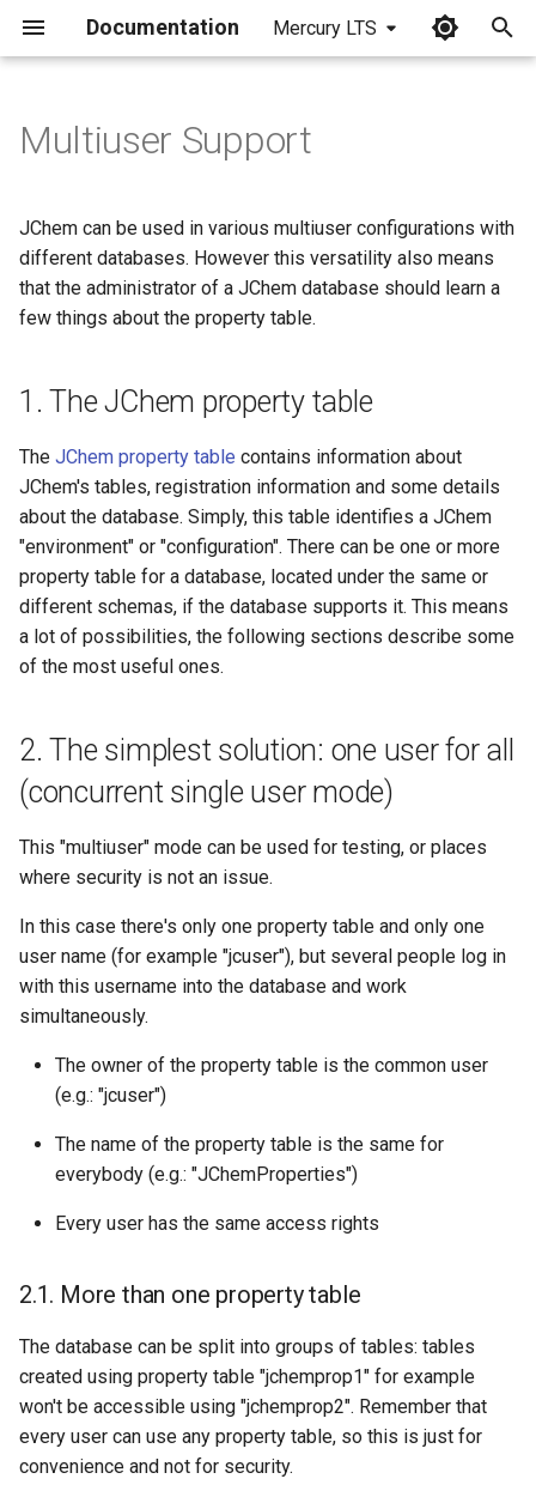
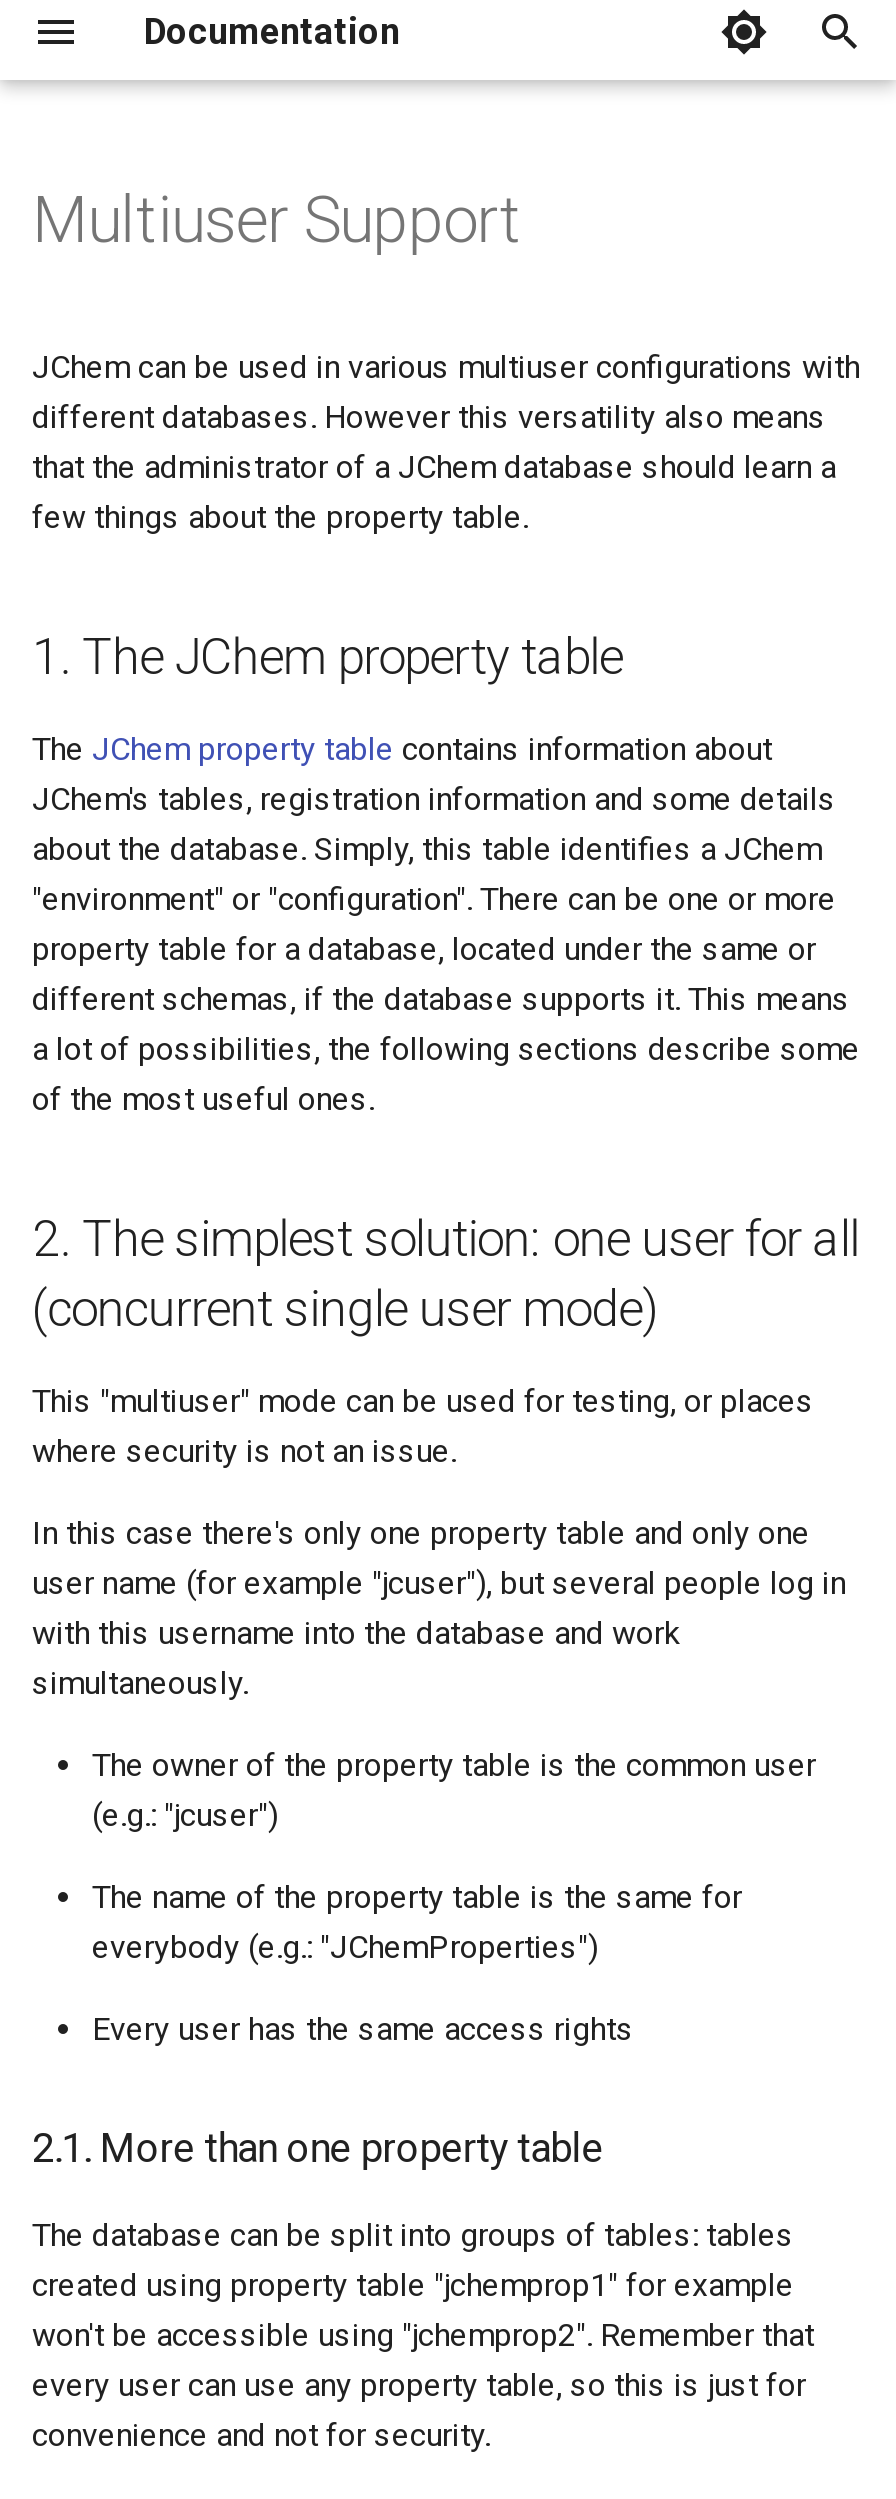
[273,17,377,40] Mercury LTS -> none

